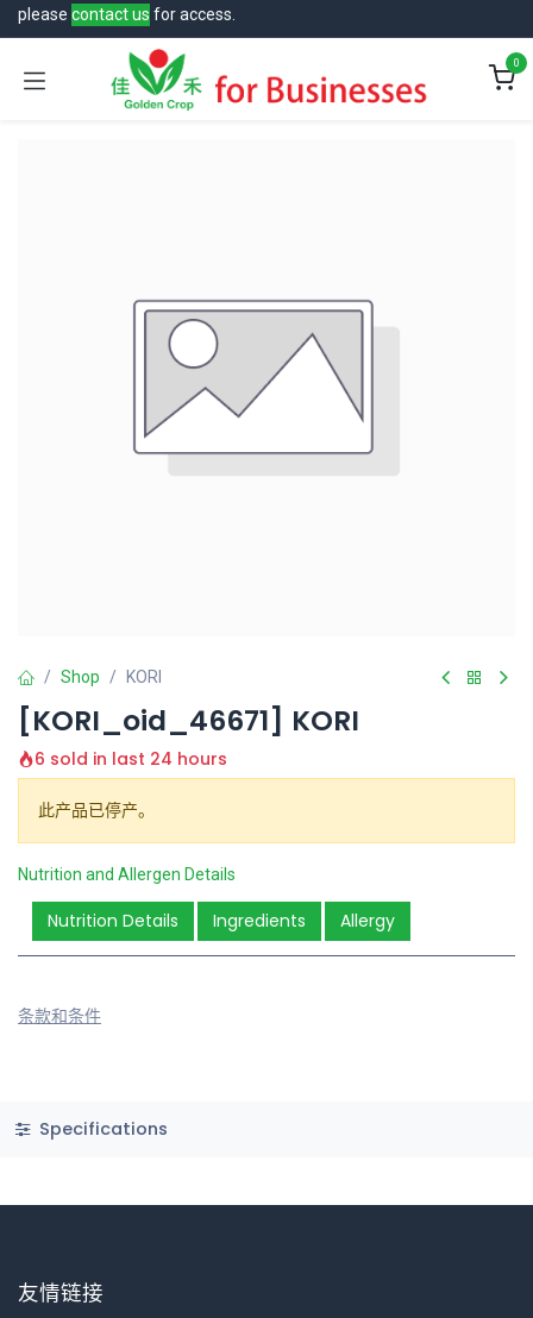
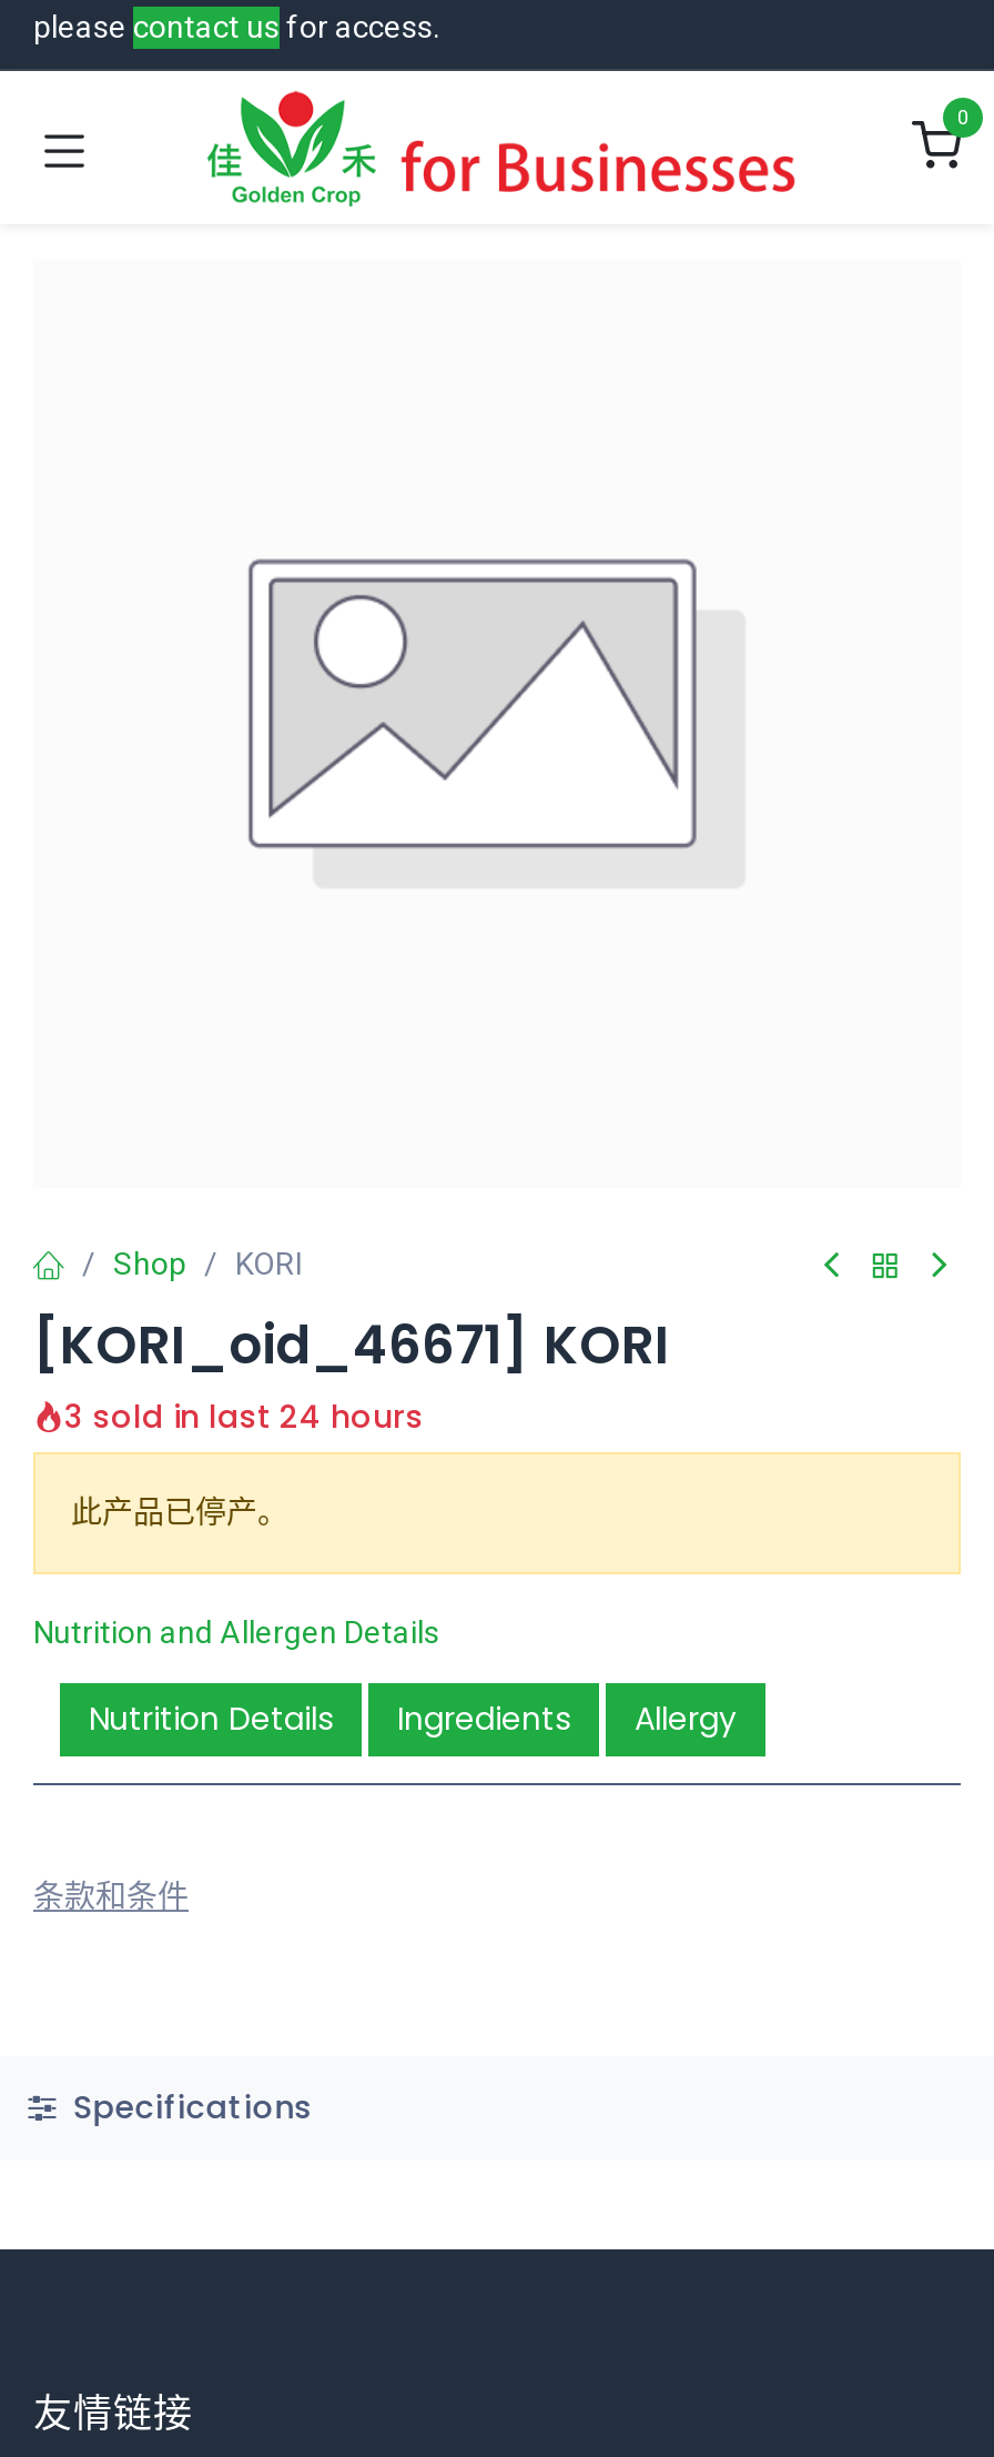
[35,747,227,771] 6 sold in last 24 hours -> [64,1394,424,1439] 3 sold in last 24 hours

